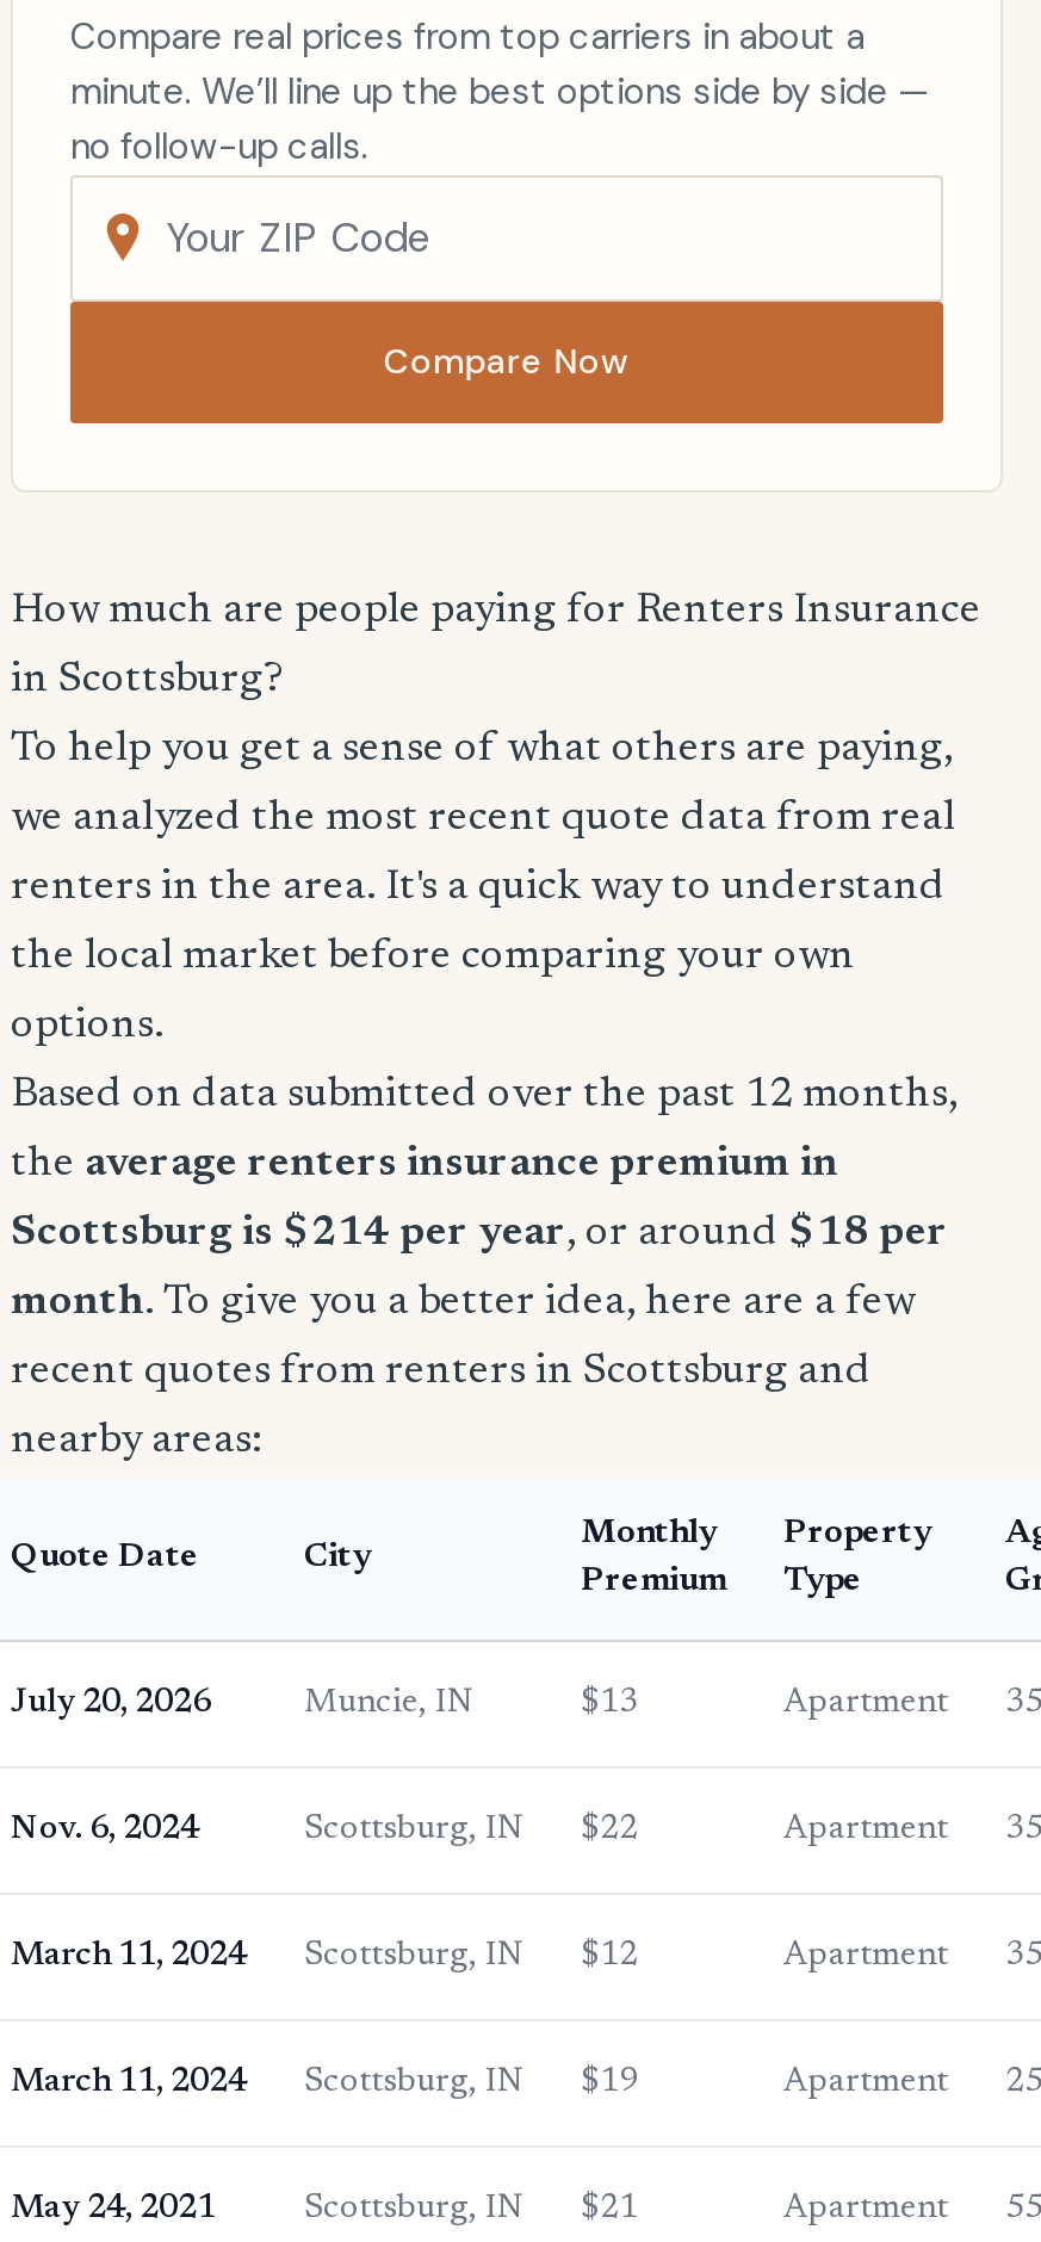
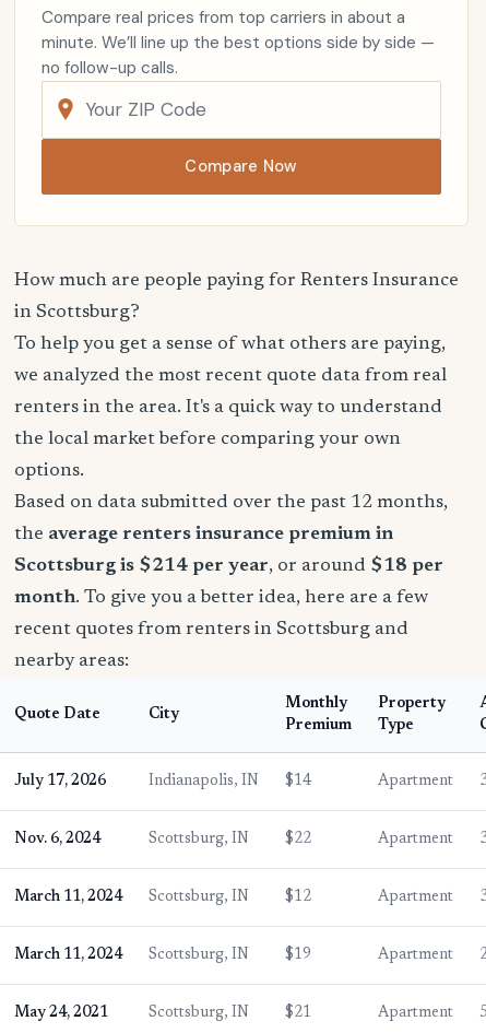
[11,1687,211,1721] July 20, 2026 -> [14,774,106,789] July 17, 2026
[304,1687,473,1721] Muncie, IN -> [149,774,259,789] Indianapolis, IN
[581,1687,638,1721] $13 -> [285,774,311,789] $14

